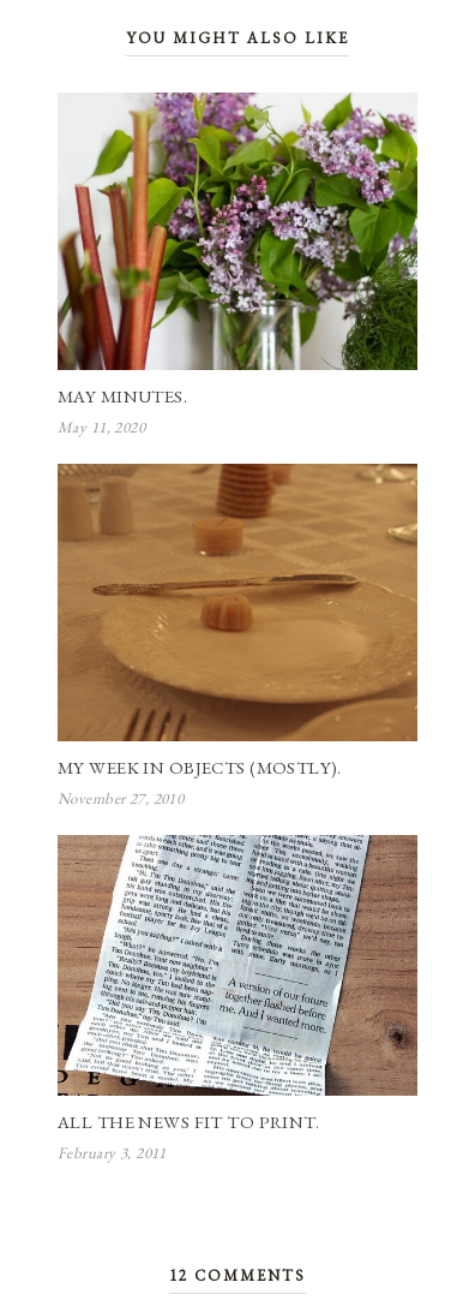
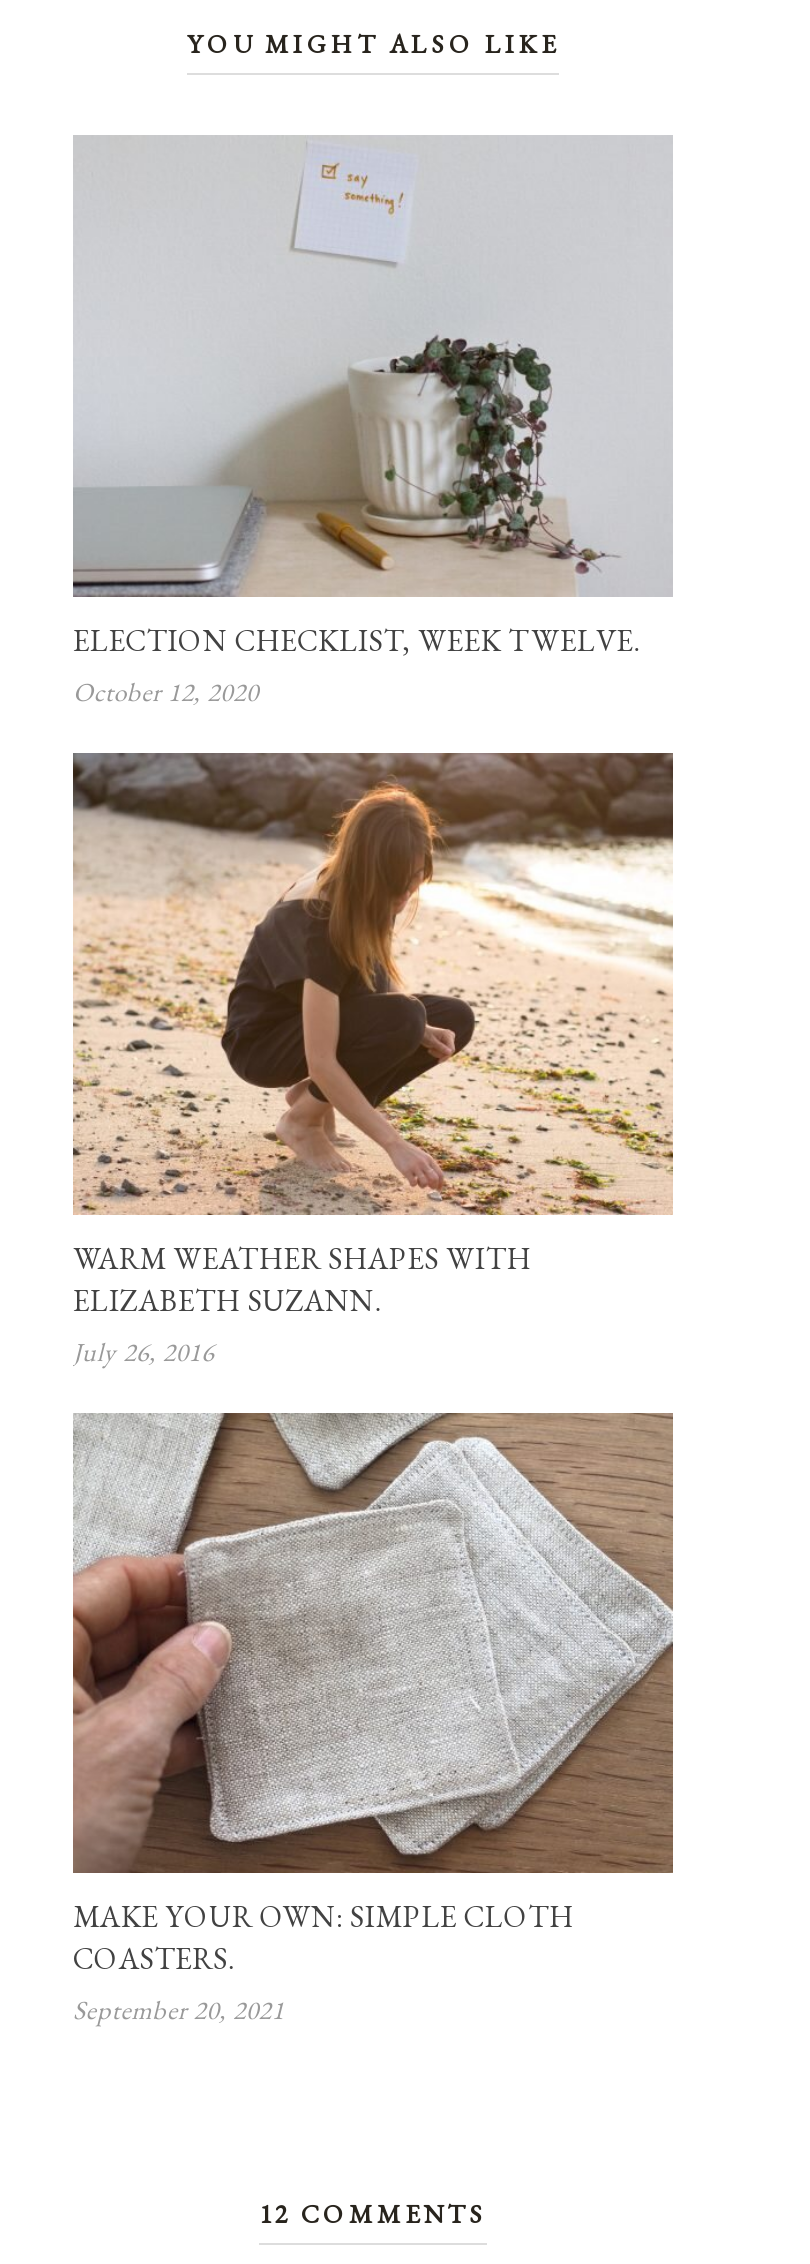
[58,93,419,437] [image] | MAY MINUTES. | May 11, 2020 -> [73,137,673,709] [image] | ELECTION CHECKLIST, WEEK TWELVE. | October 12, 2020
[58,464,419,808] [image] | MY WEEK IN OBJECTS (MOSTLY). | November 27, 2010 -> [73,751,675,1368] [image] | WARM WEATHER SHAPES WITH | ELIZABETH SUZANN. | July 26, 2016
[58,834,416,1163] [image] | ALL THE NEWS FIT TO PRINT. | February 3, 2011 -> [73,1411,673,2028] [image] | MAKE YOUR OWN: SIMPLE CLOTH | COASTERS. | September 20, 2021

